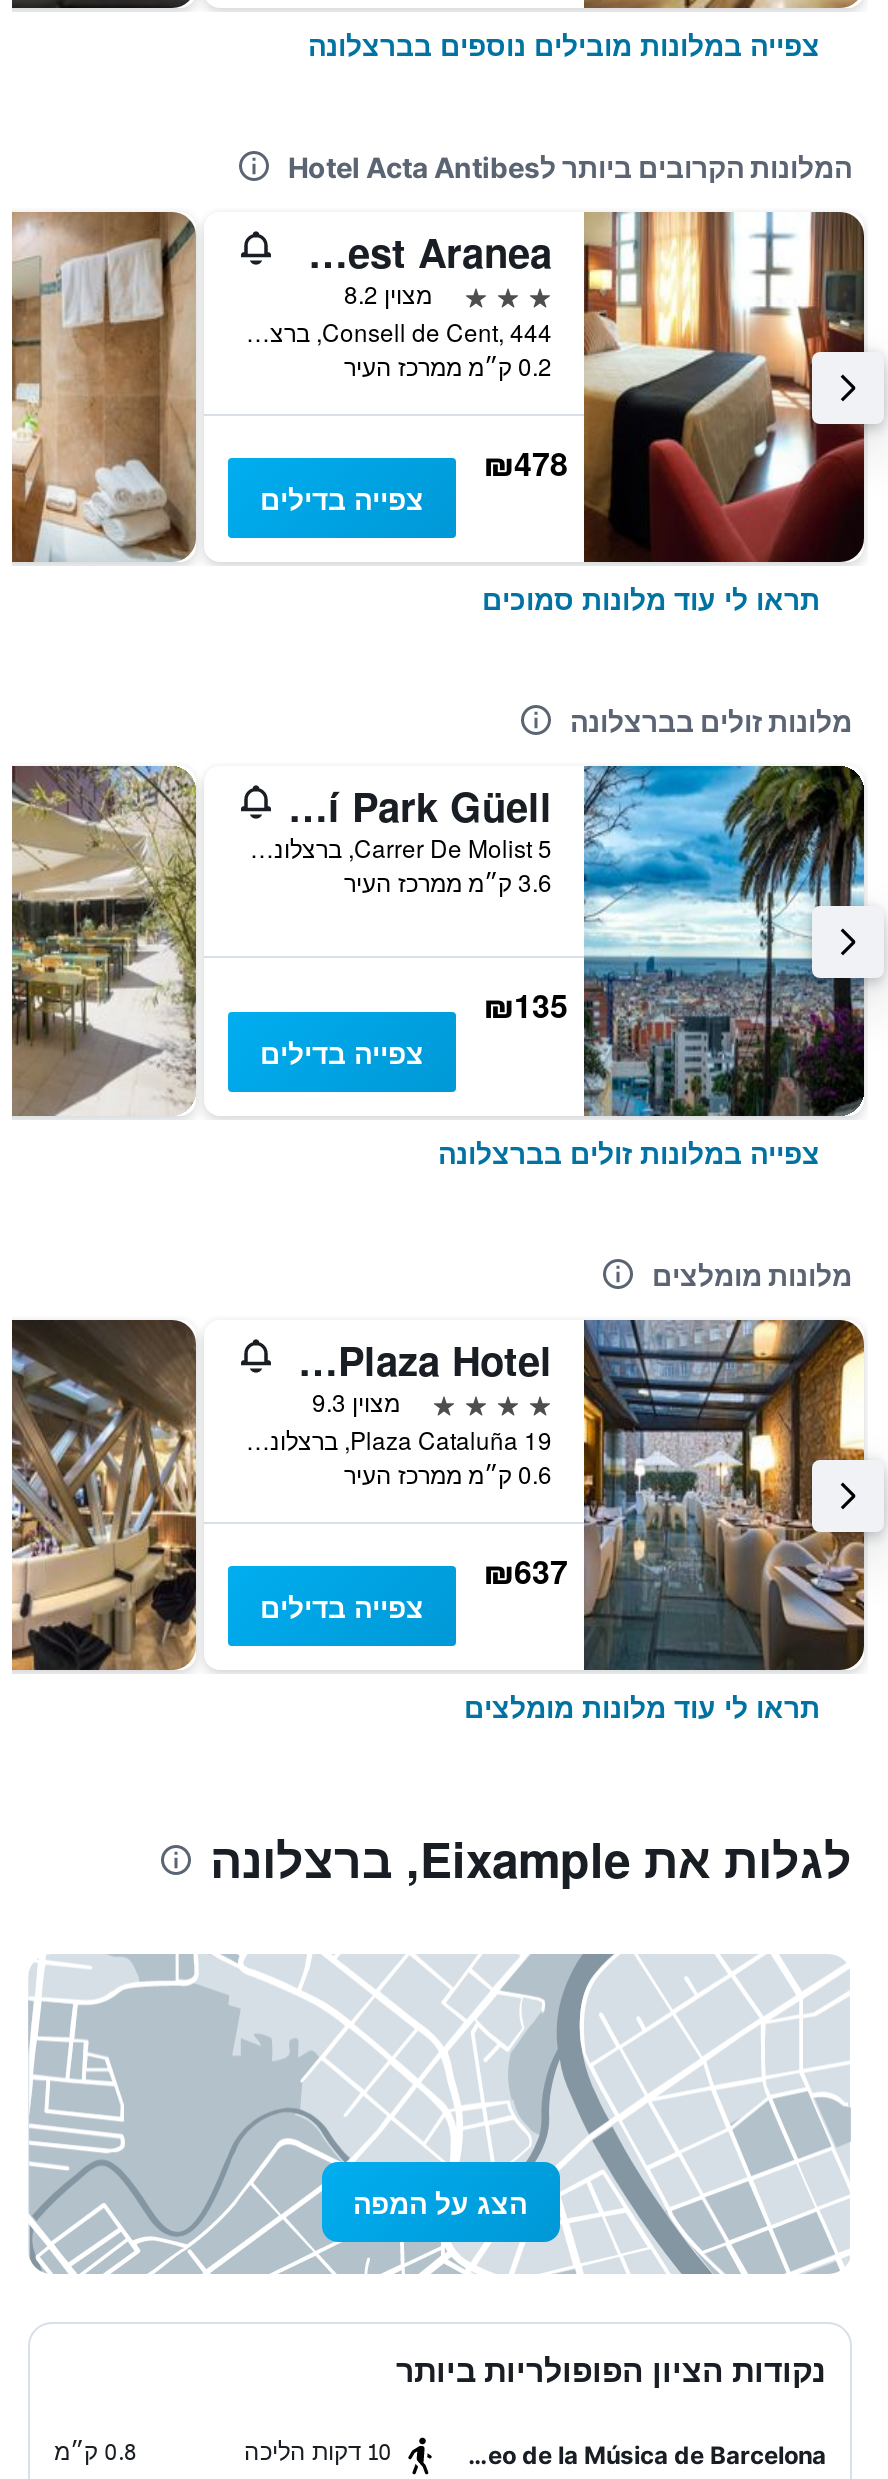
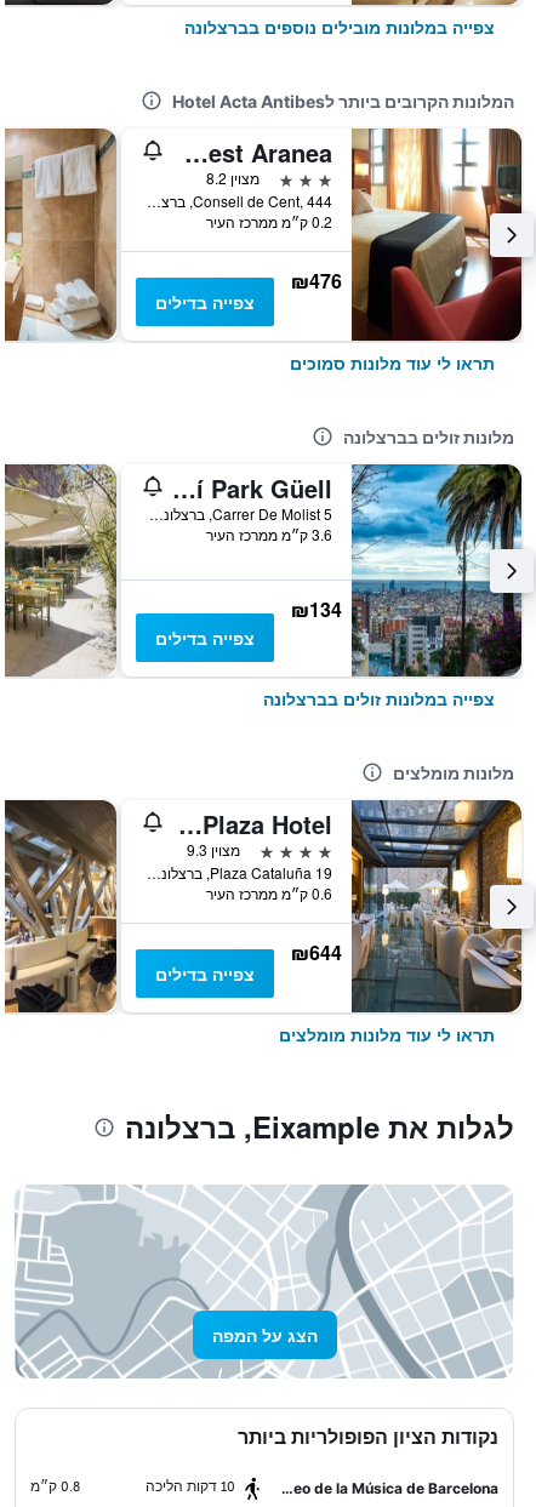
[484,441,568,487] ₪478 -> [291,267,342,295] ₪476
[484,982,568,1028] ₪135 -> [291,595,342,623] ₪134
[484,1549,568,1595] ₪637 -> [291,939,342,967] ₪644

